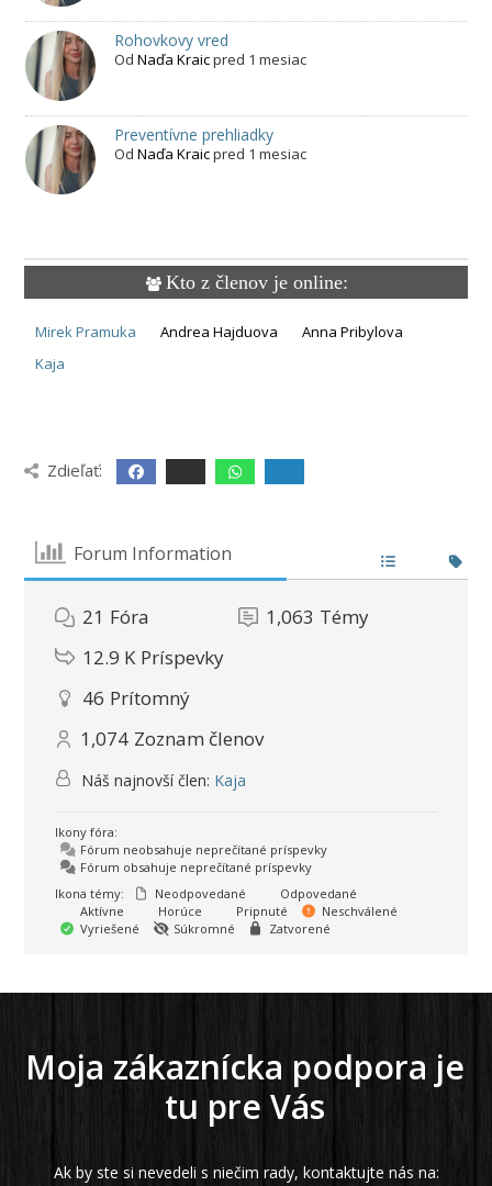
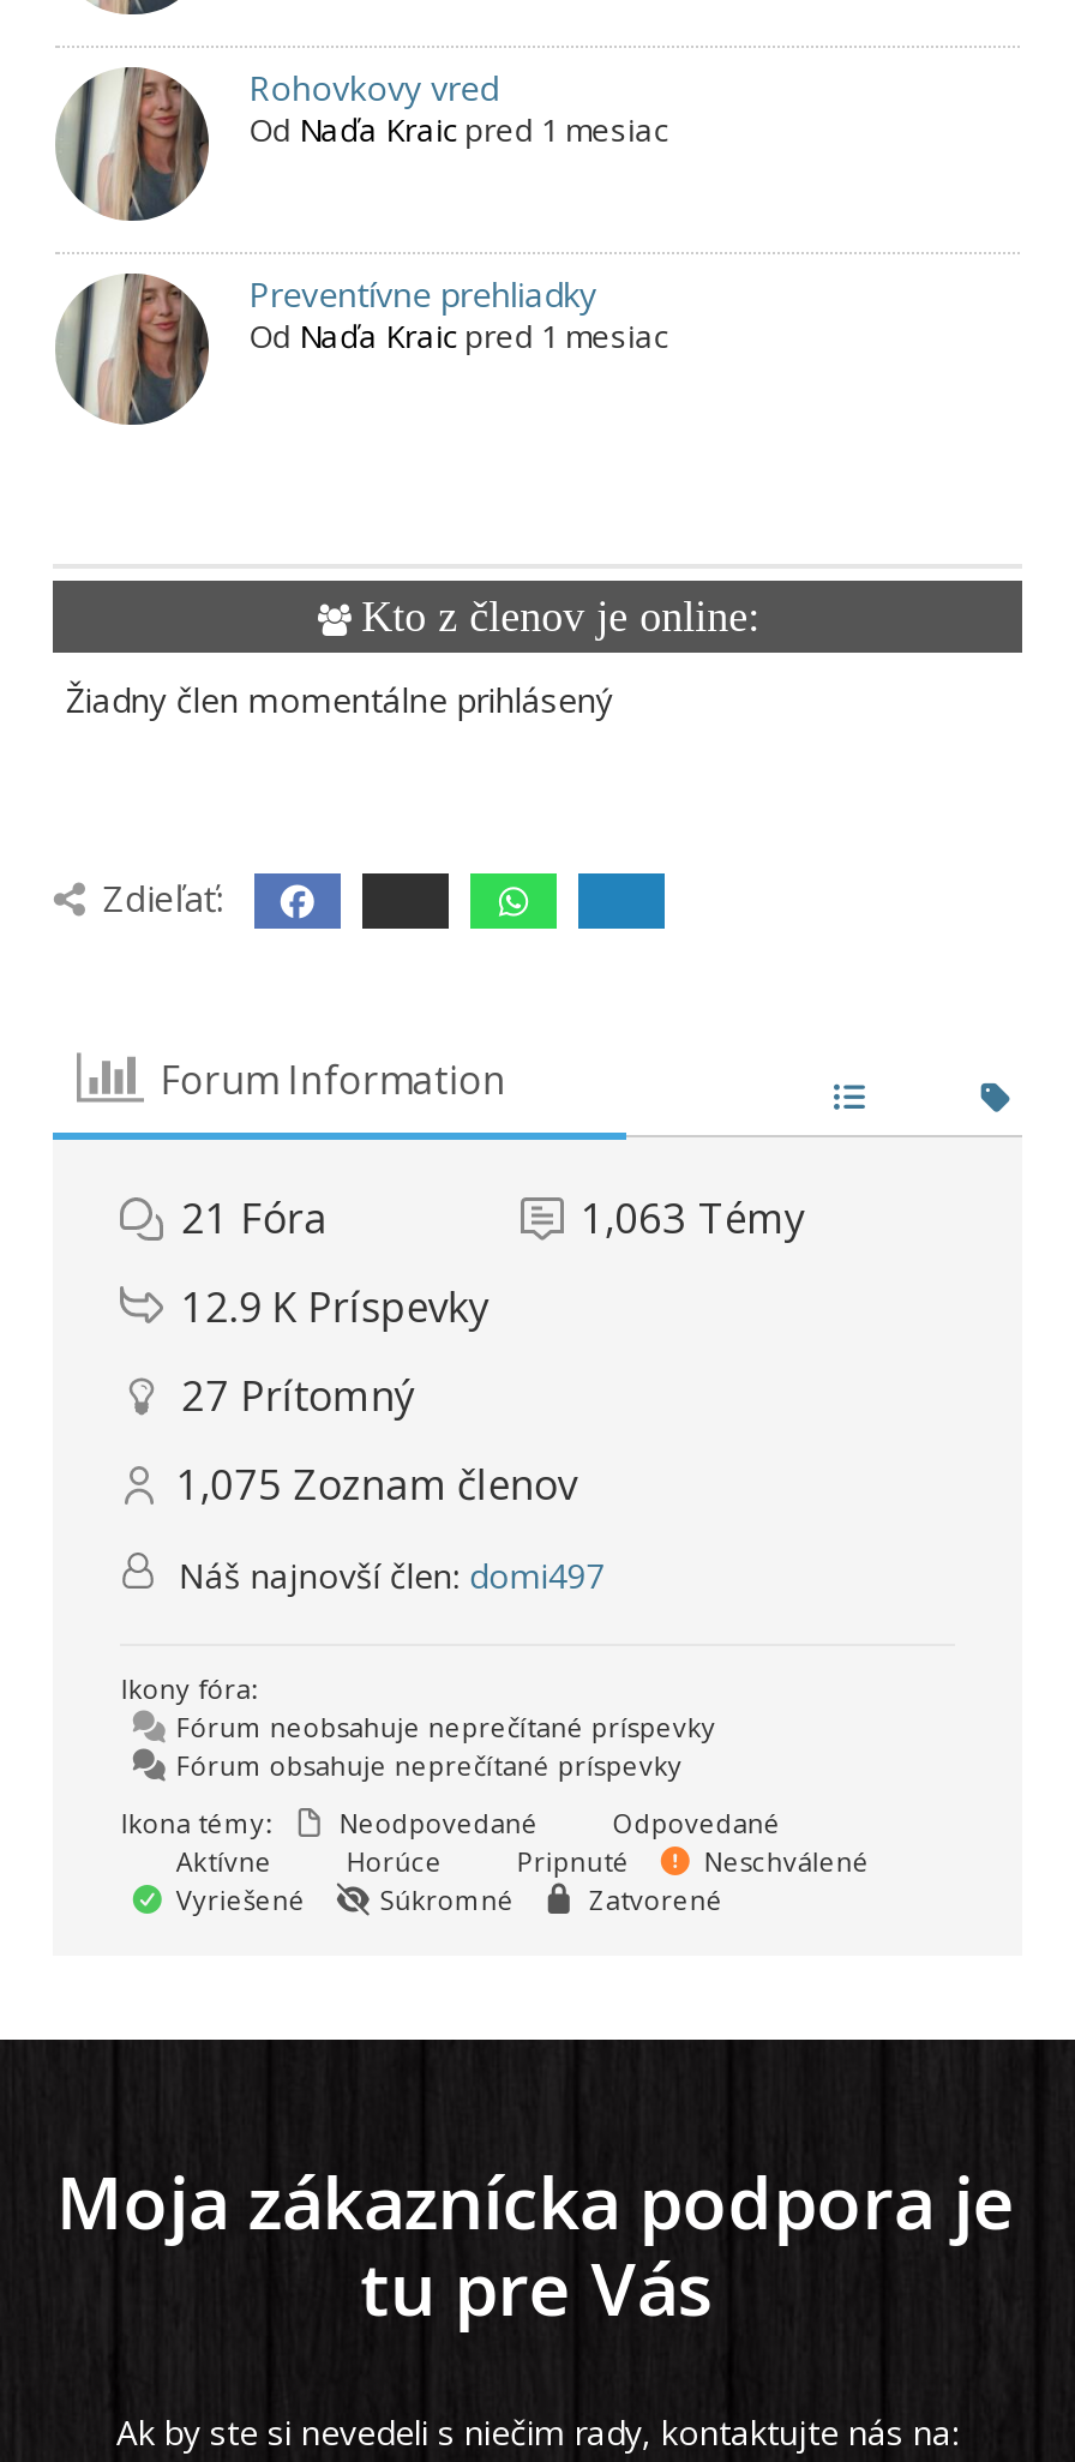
[36,322,403,373] Mirek Pramuka | Andrea Hajduova | Anna Pribylova | Kaja -> [56,677,613,723] Žiadny člen momentálne prihlásený
[83,685,190,711] 46 Prítomný -> [181,1368,416,1423] 27 Prítomný
[81,726,264,751] 1,074 Zoznam členov -> [176,1457,577,1512] 1,075 Zoznam členov
[77,770,246,791] Náš najnovší člen: Kaja -> [169,1553,606,1598] Náš najnovší člen: domi497

